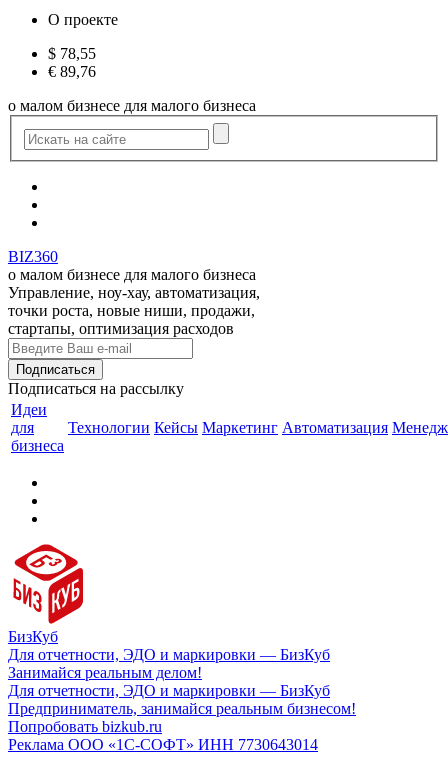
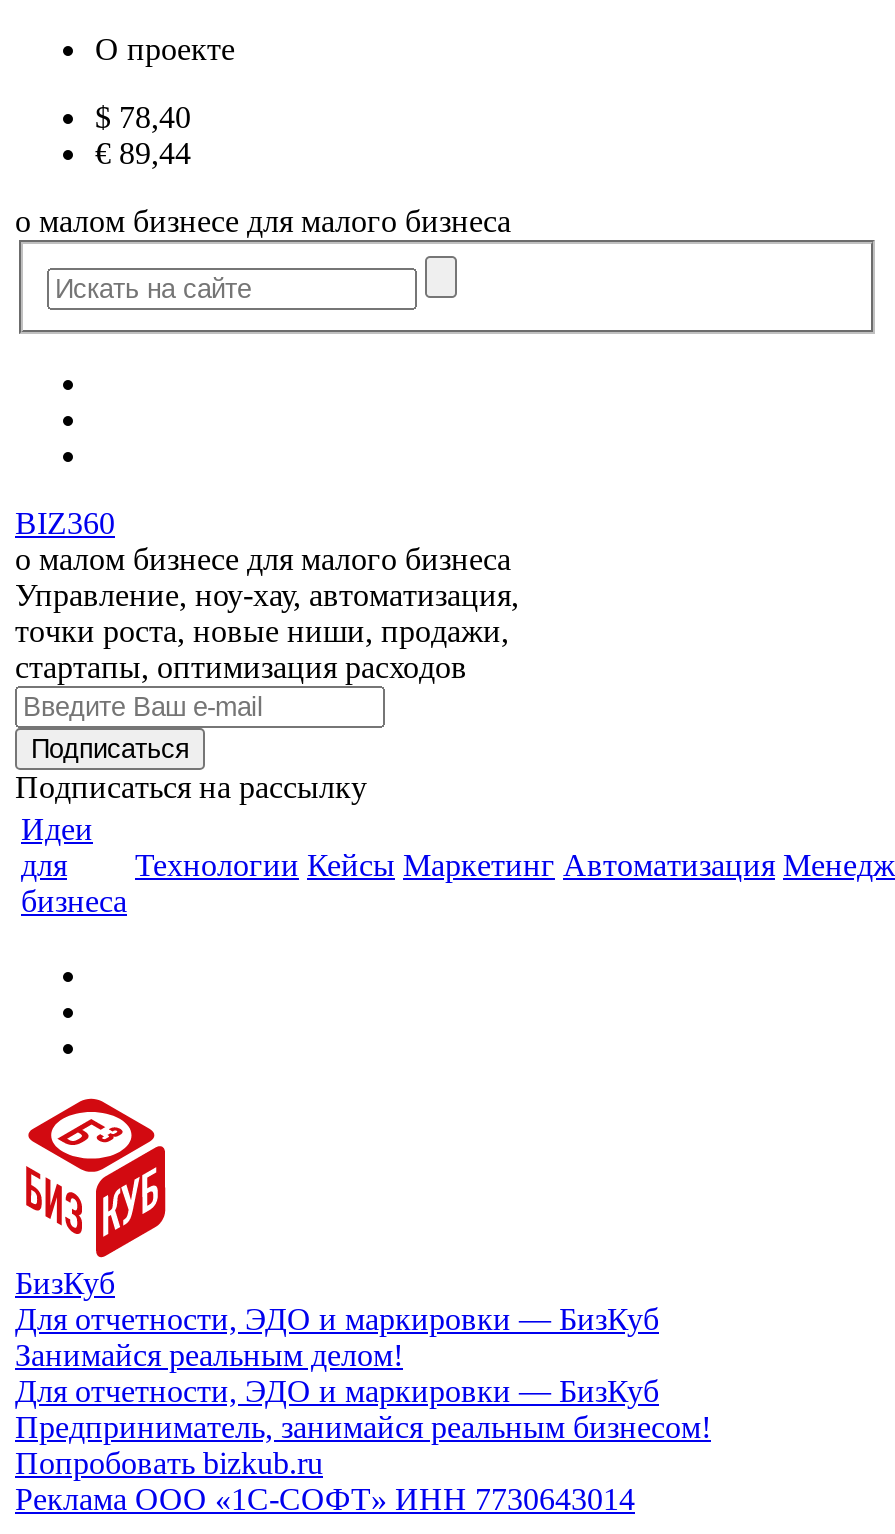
[48,45,96,62] $78,55 -> [95,100,191,134] $78,40
[48,63,96,80] €89,76 -> [95,136,191,170] €89,44

